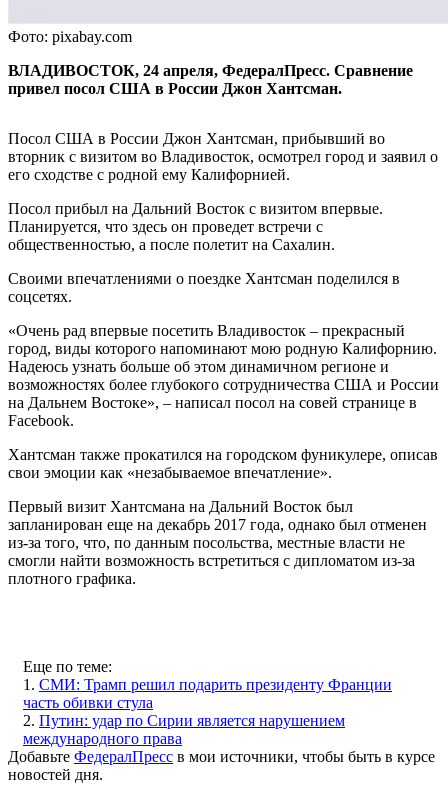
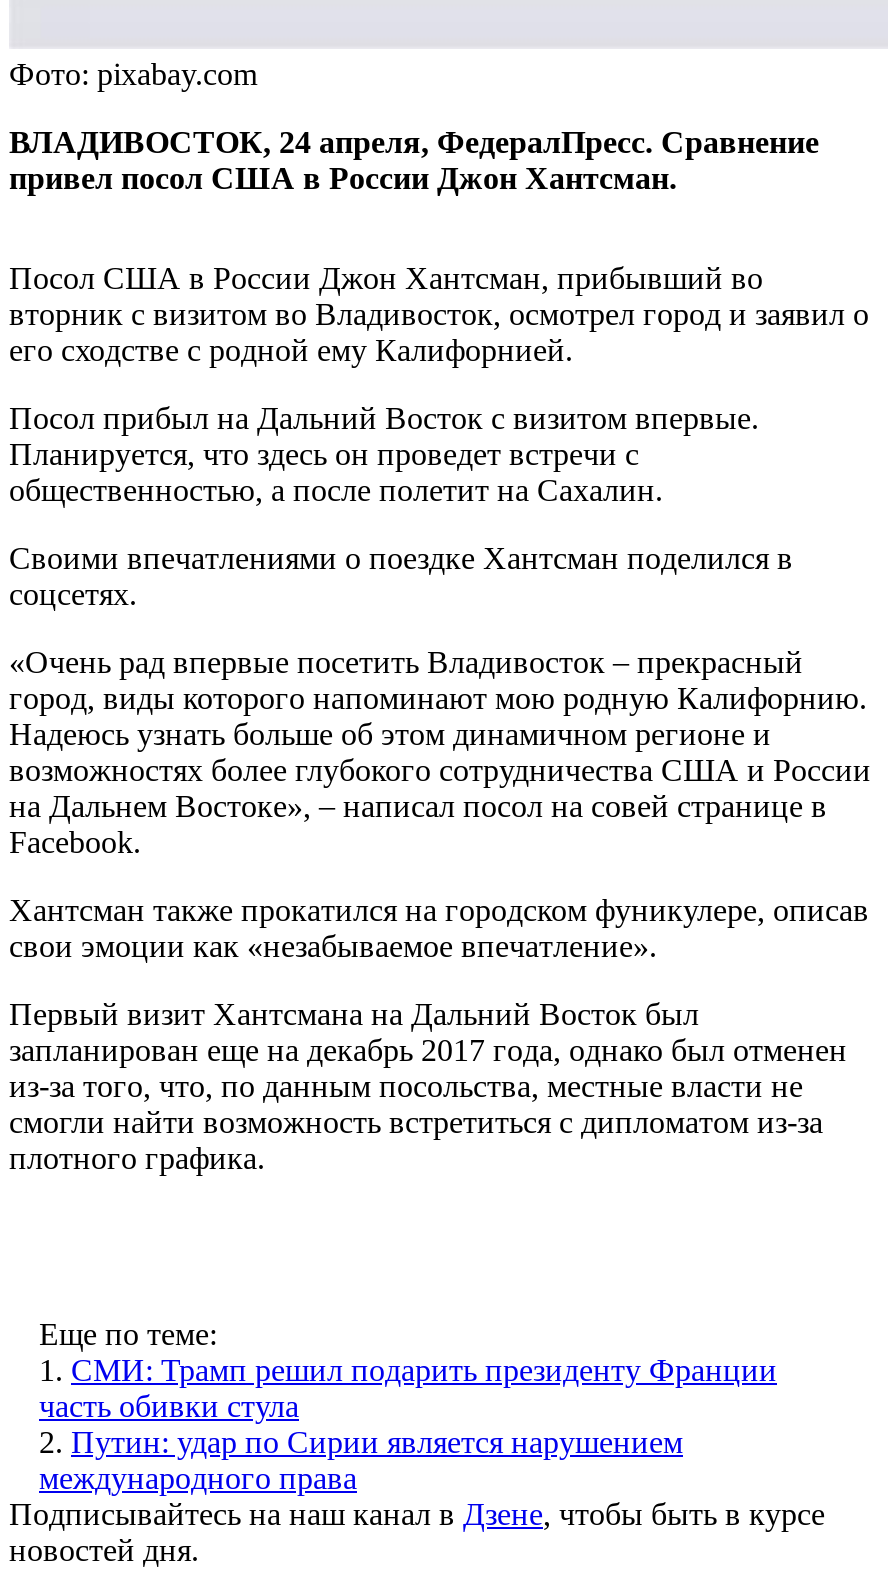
[8,748,435,765] Добавьте ФедералПресс в мои источники, чтобы быть в курсе -> [9,1497,825,1531] Подписывайтесь на наш канал в Дзене, чтобы быть в курсе

